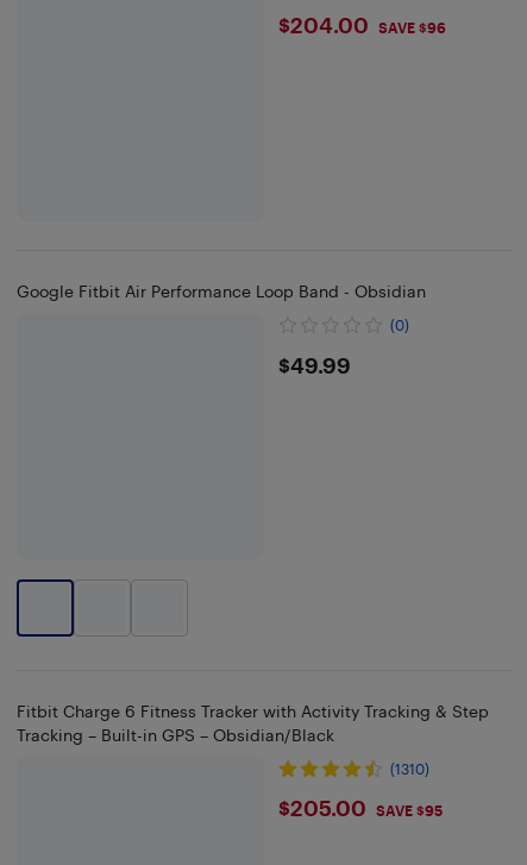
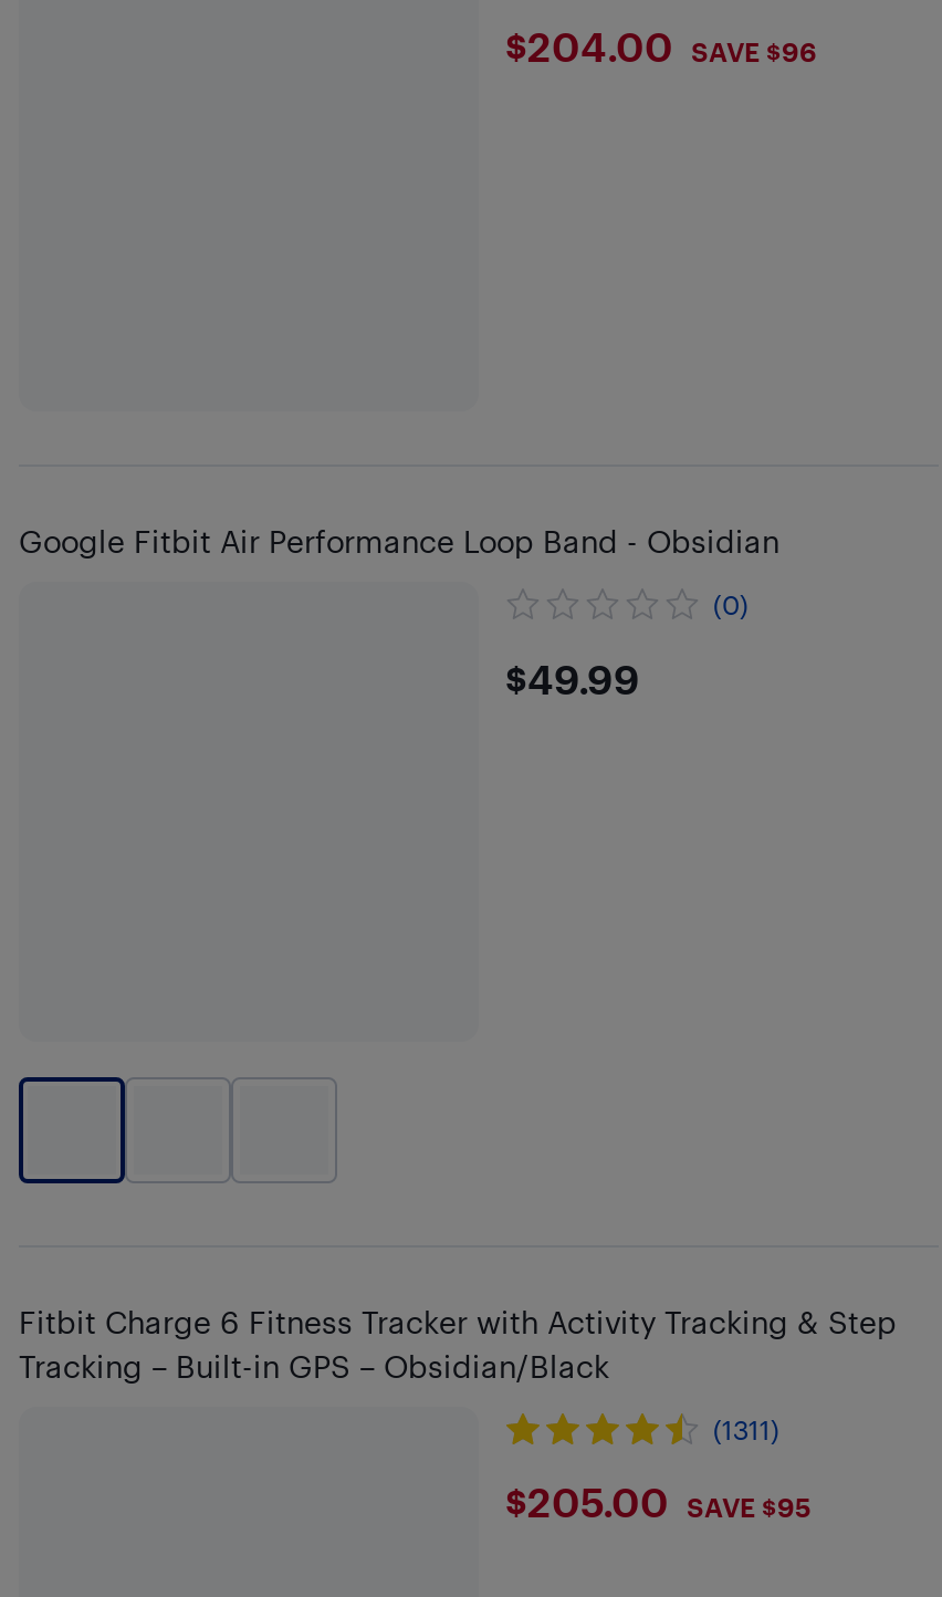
[390,760,429,777] (1310) -> [713,1413,779,1444] (1311)

